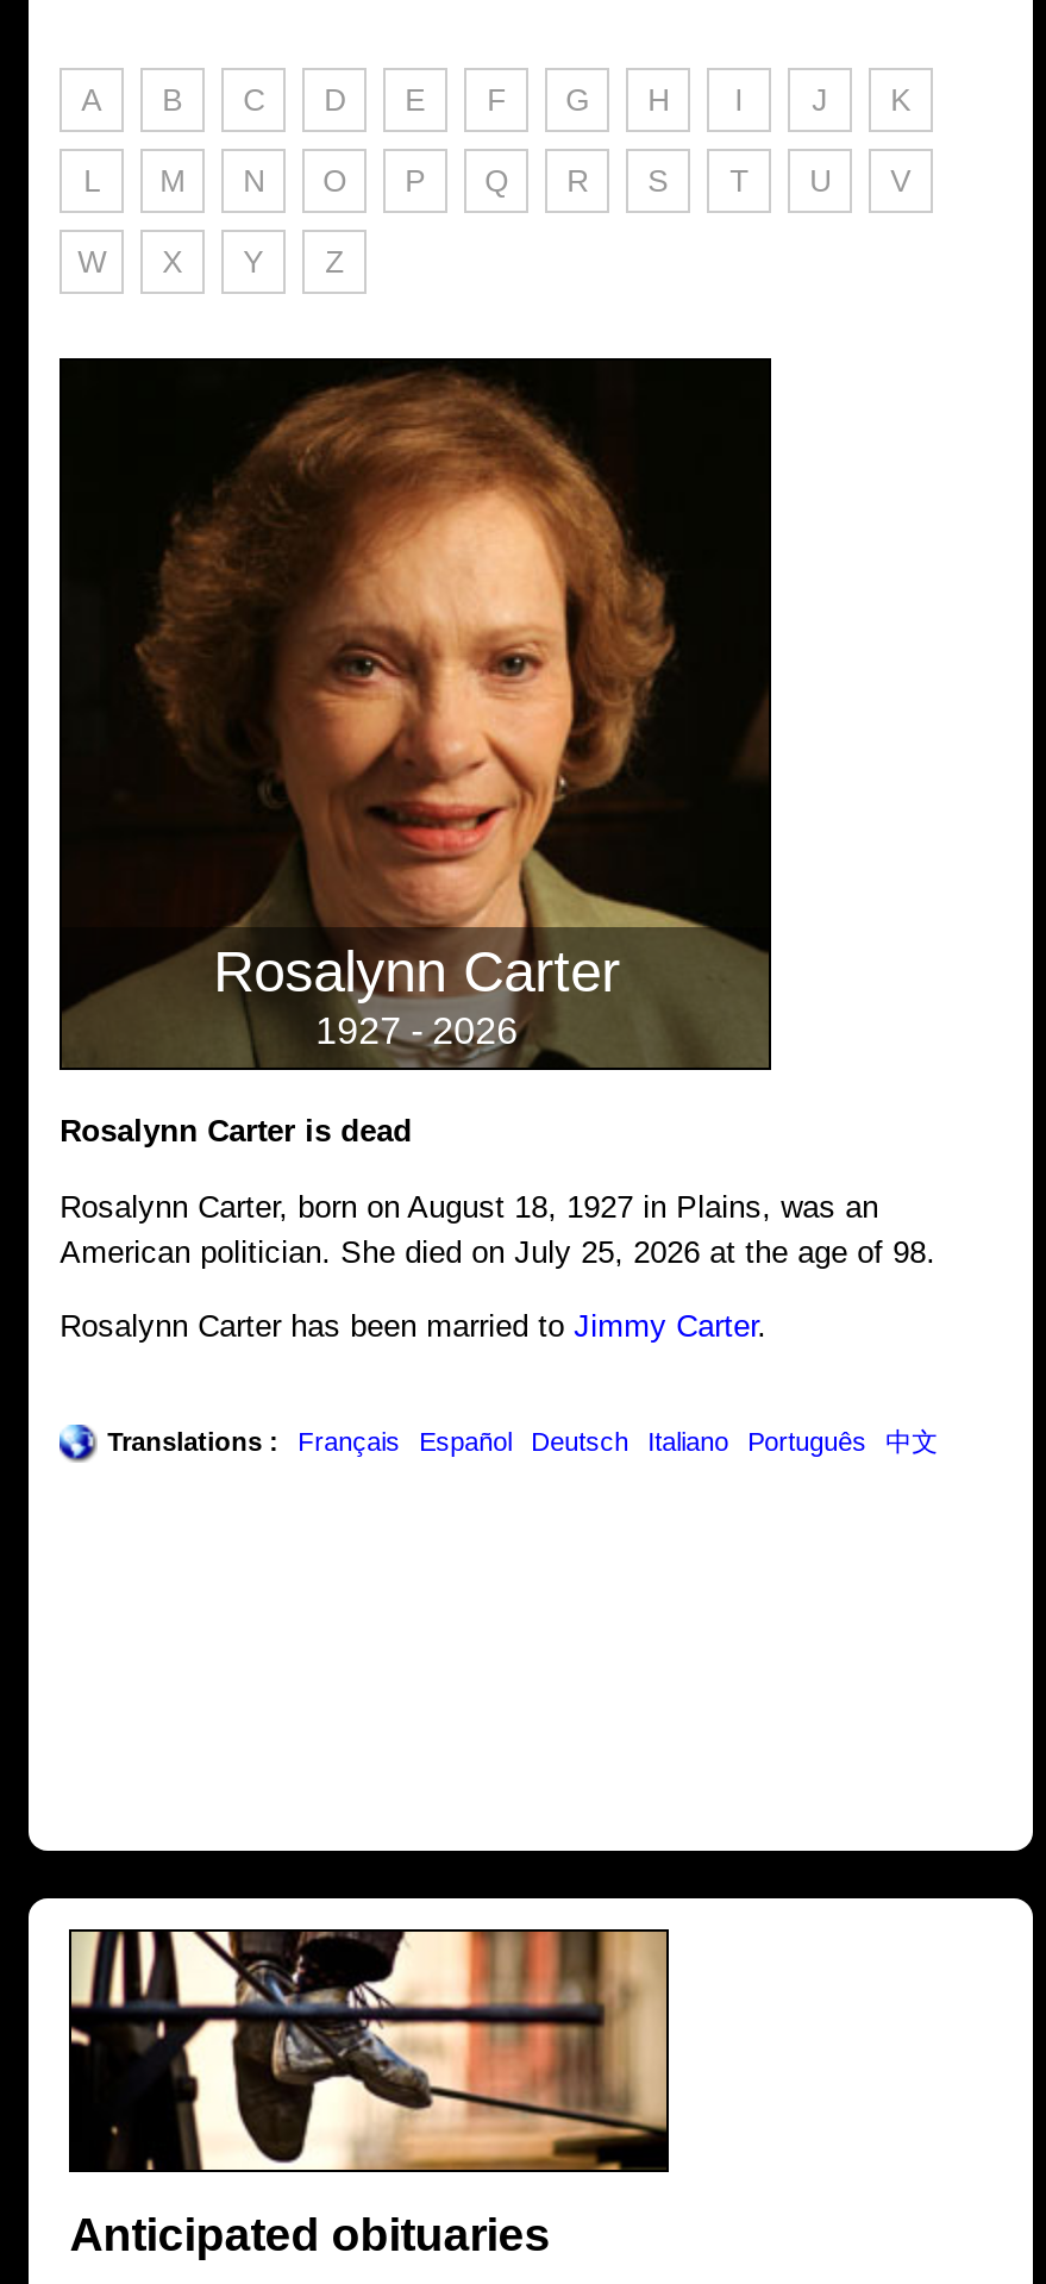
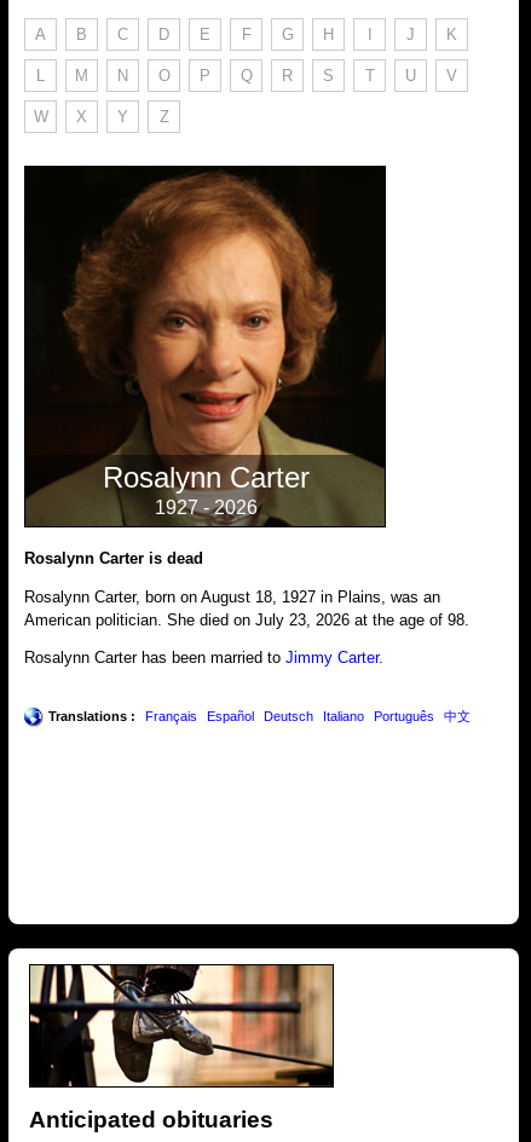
[60,1233,936,1269] American politician. She died on July 25, 2026 at the age of 98. -> [24,610,469,628] American politician. She died on July 23, 2026 at the age of 98.

